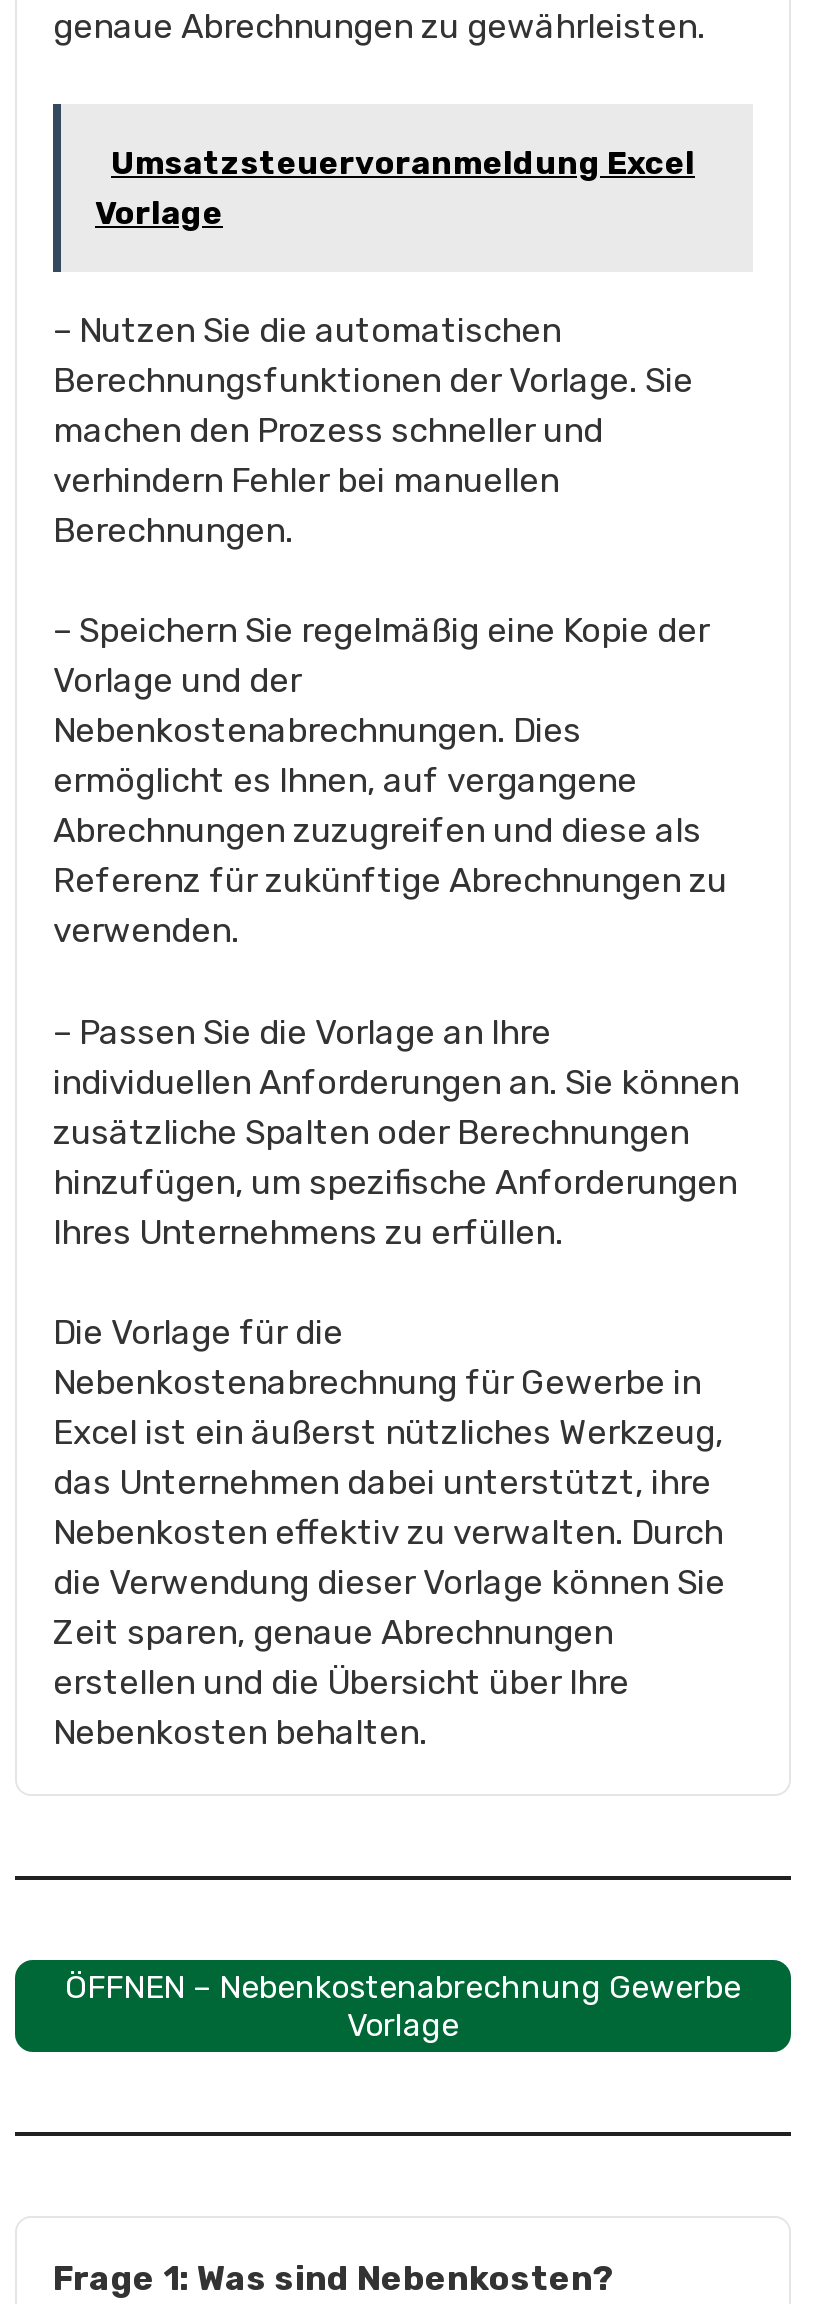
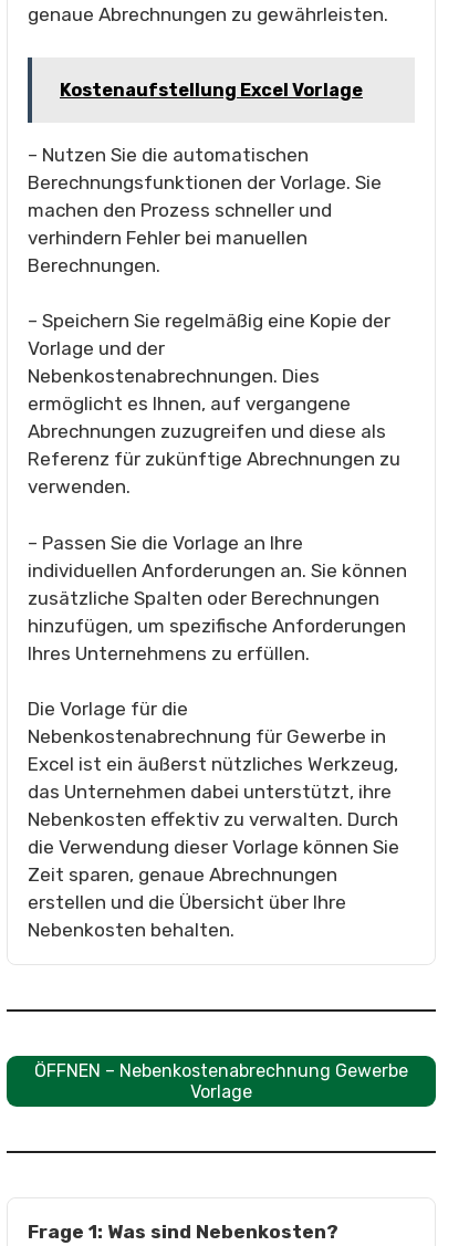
[95,143,695,231] Umsatzsteuervoranmeldung Excel | Vorlage -> [60,79,363,100] Kostenaufstellung Excel Vorlage

